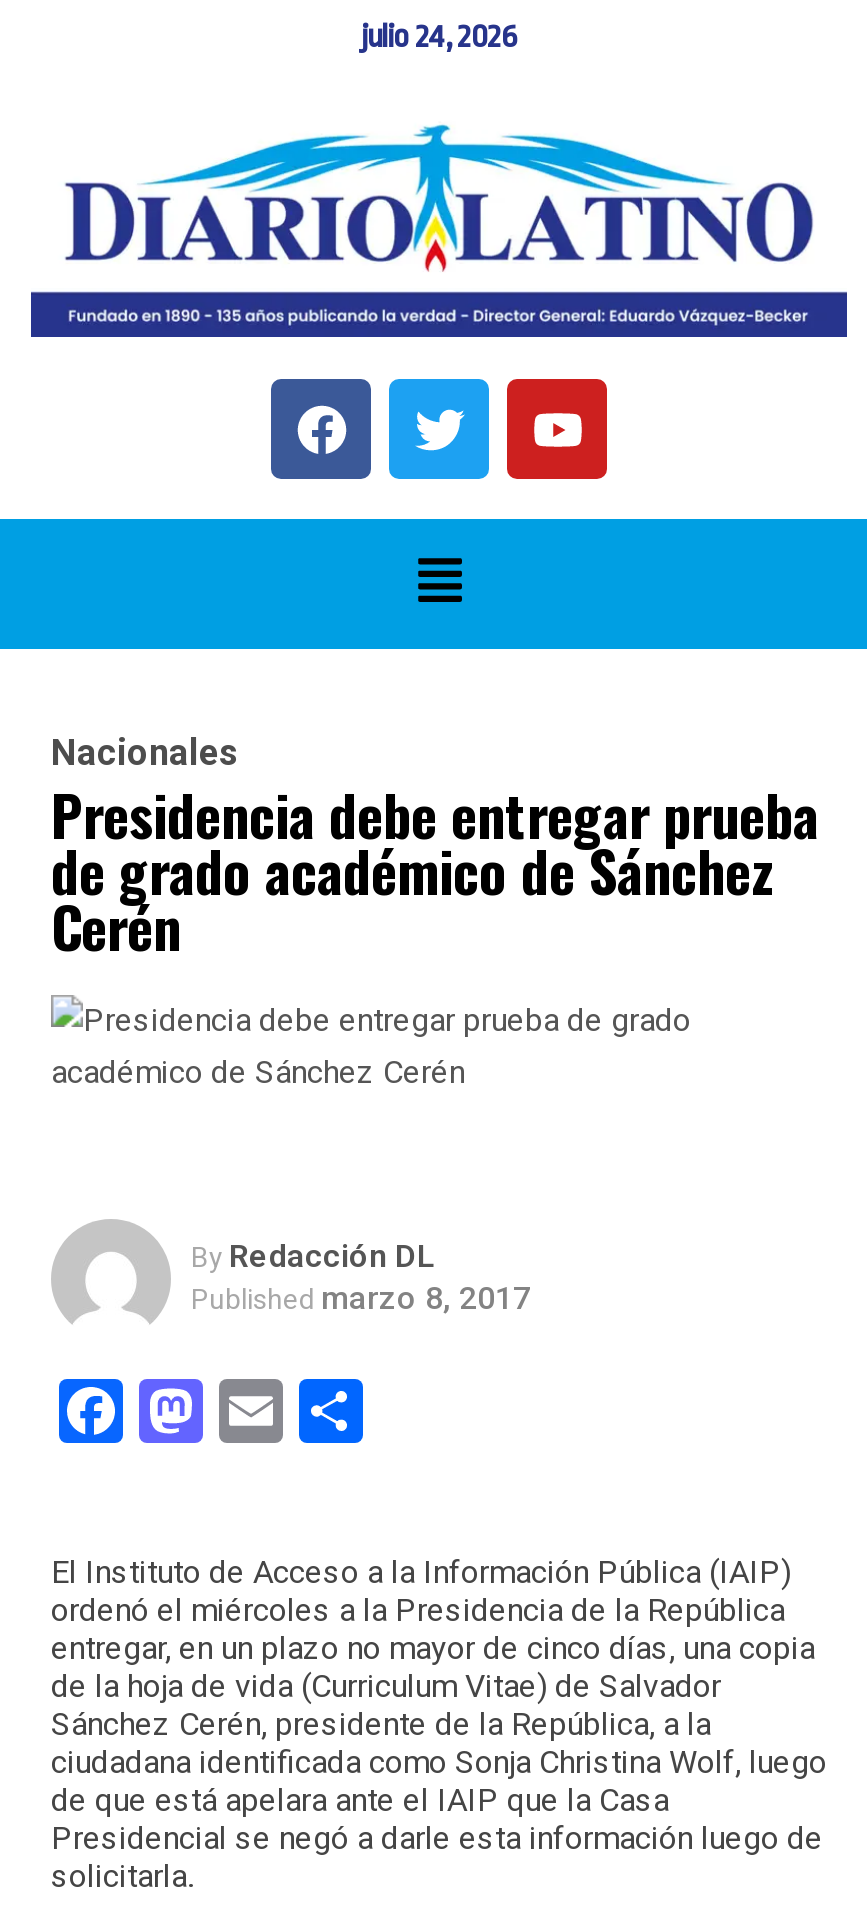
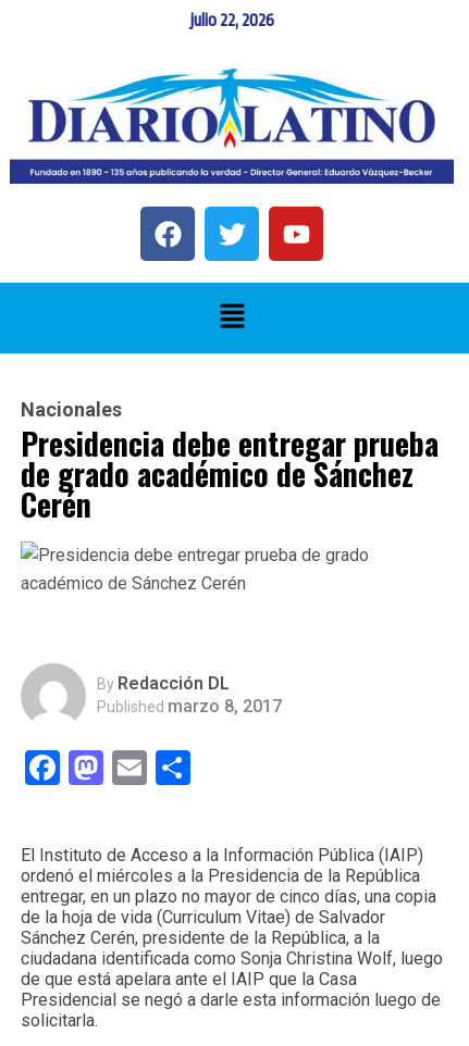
[361,19,517,55] julio 24, 2026 -> [190,11,274,30] julio 22, 2026

